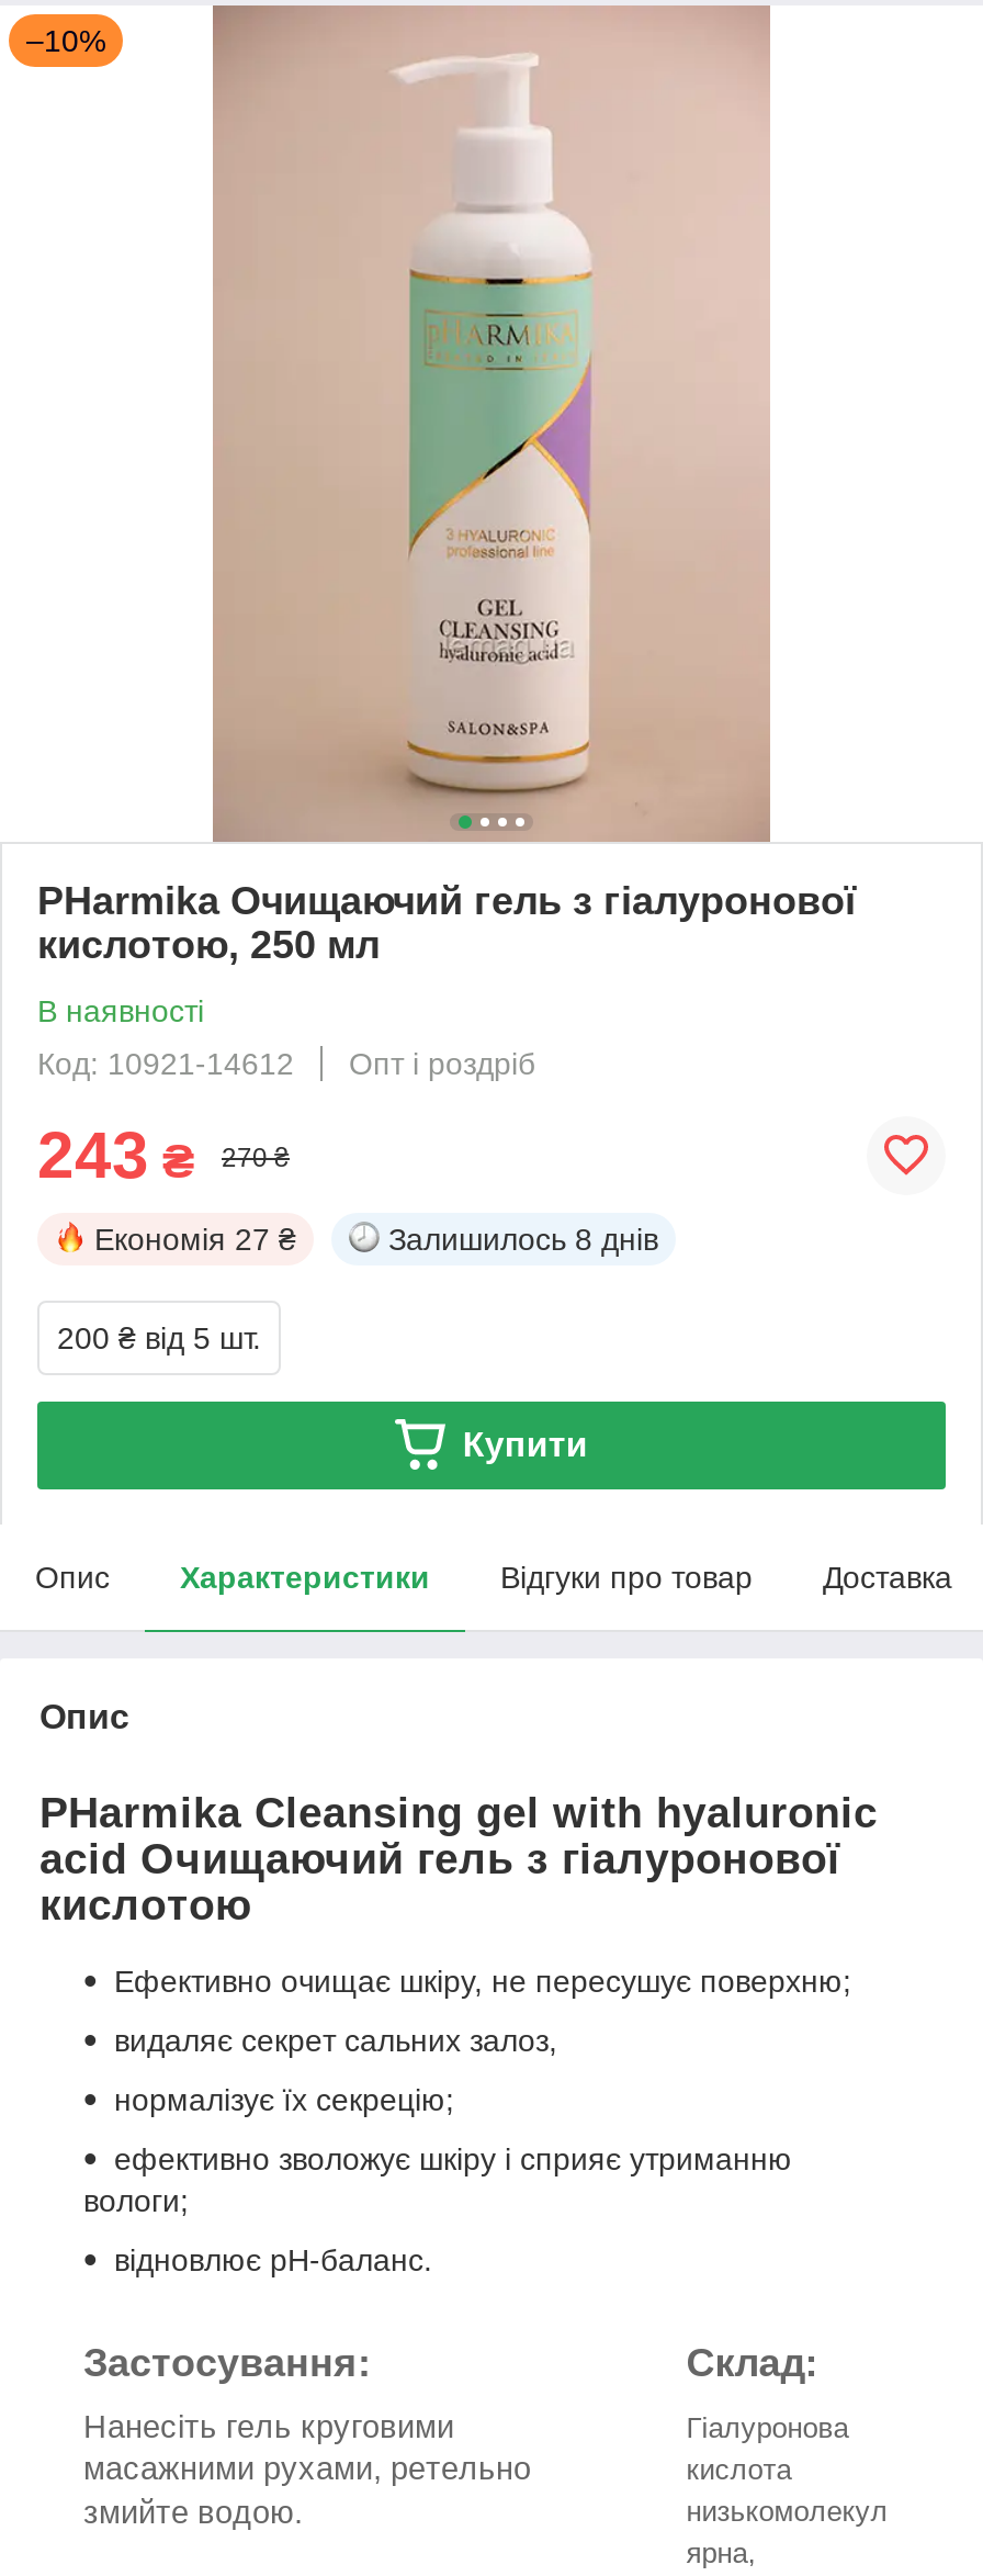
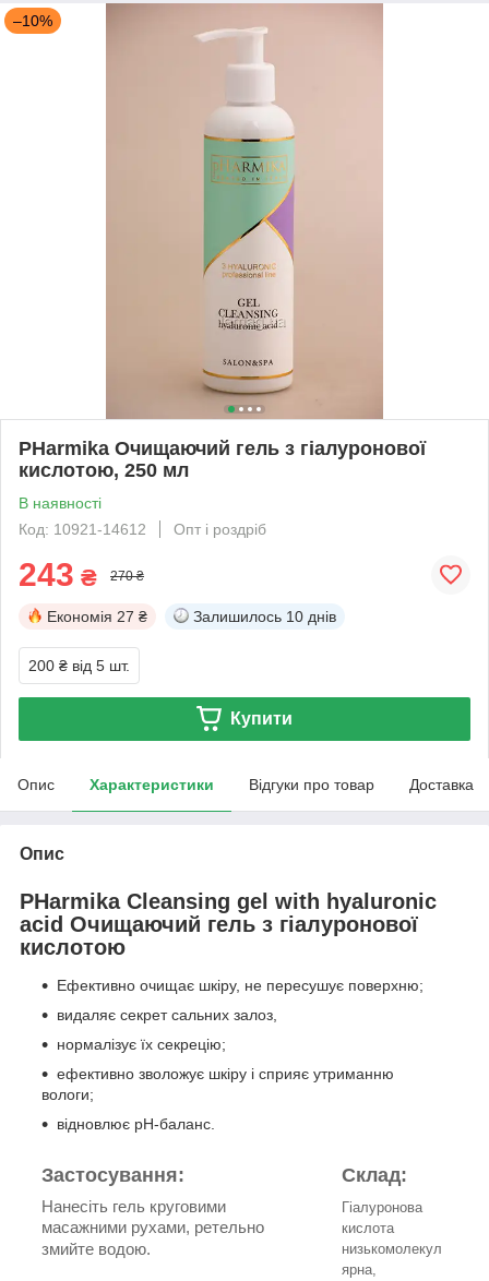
[388,1221,658,1256] Залишилось 8 днів -> [193,608,336,625] Залишилось 10 днів

